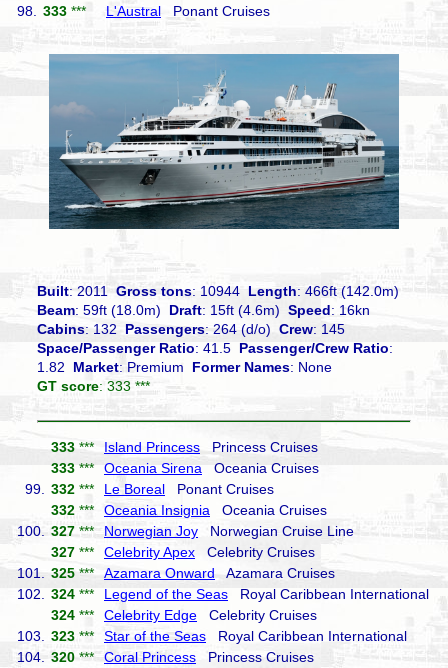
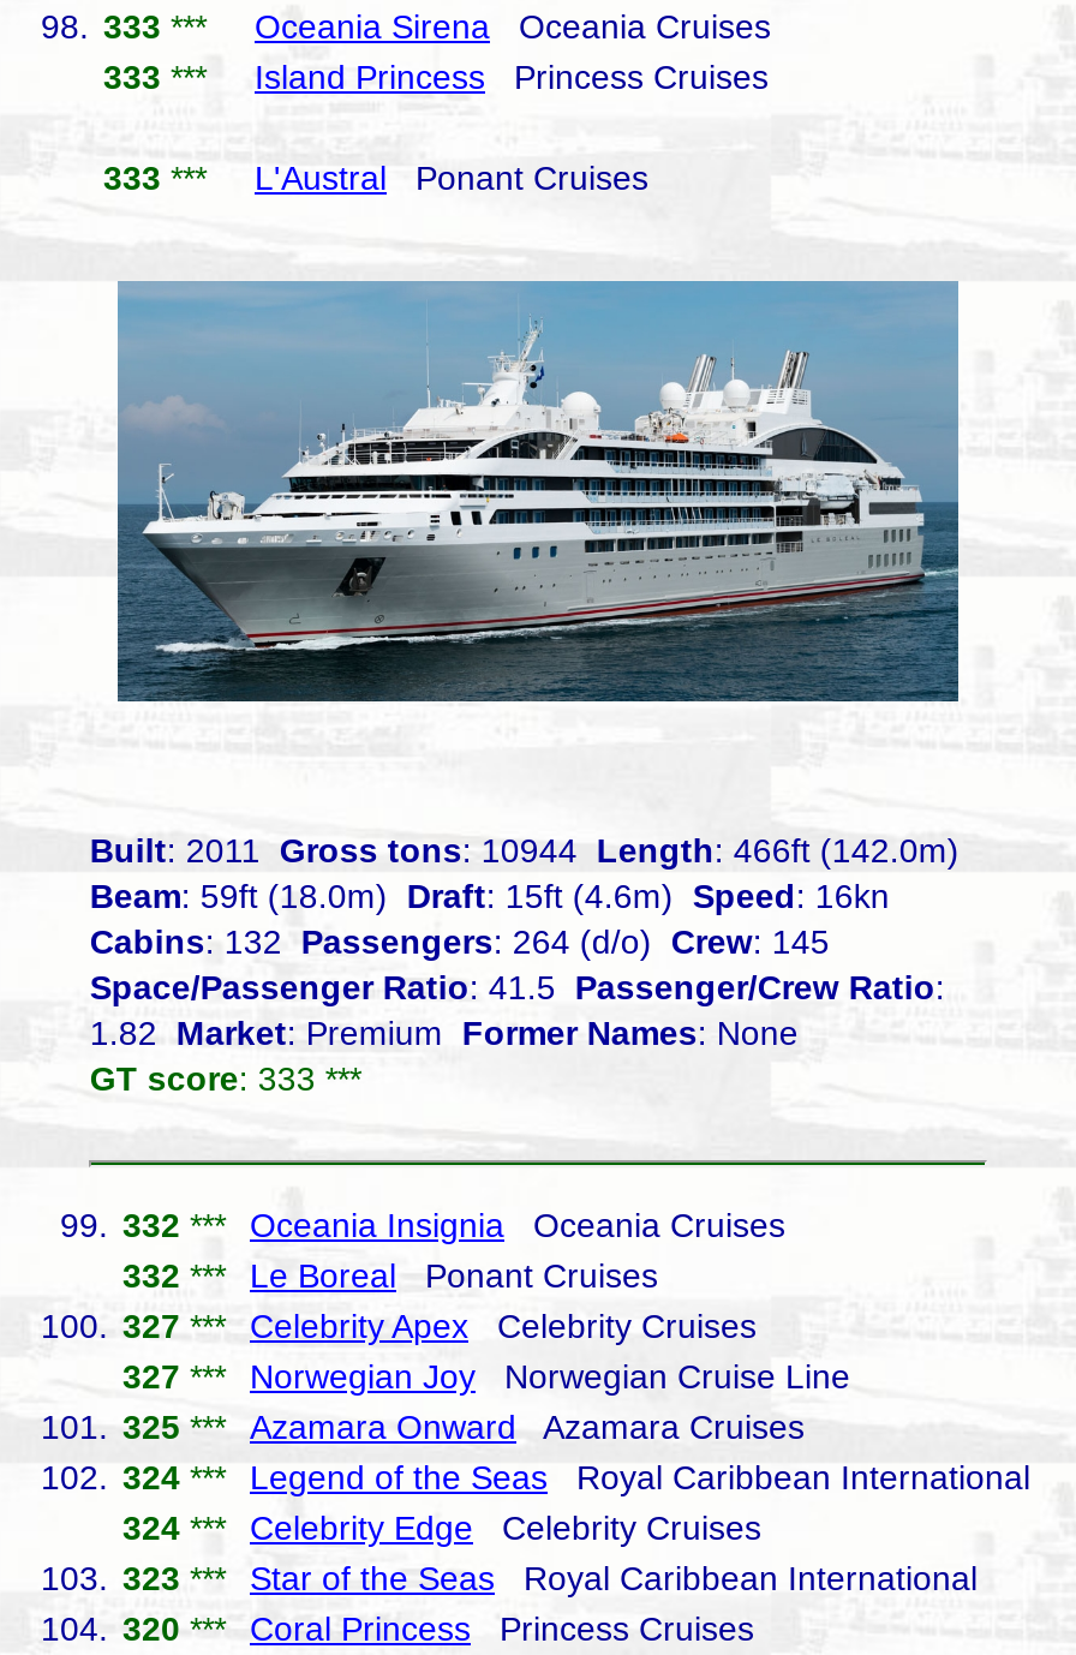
moved [23,3,415,394] -> [55,159,997,1098]: [image] | L'Austral Ponant Cruises | Built: 2011 Gross tons: 10944 Length: 466ft (142.0m) | Beam: 59ft (18.0m) Draft: 15ft (4.6m) Speed: 16kn | Cabins: 132 Passengers: 264 (d/o) Crew: 145 | Space/Passenger Ratio: 41.5 Passenger/Crew Ratio: | 1.82 Market: Premium Former Names: None | GT score: 333 ***
none -> [103,7,771,197] Oceania Sirena Oceania Cruises | 333 *** | Island Princess Princess Cruises | 333 ***
[17,439,354,560] 333 *** Island Princess Princess Cruises | 333 *** Oceania Sirena Oceania Cruises | 99. 332 *** Le Boreal Ponant Cruises | 332 *** Oceania Insignia Oceania Cruises | 100. 327 *** Norwegian Joy Norwegian Cruise Line | 327 *** Celebrity Apex Celebrity Cruises -> [41,1206,850,1396] 99. 332 *** Oceania Insignia Oceania Cruises | 332 *** Le Boreal Ponant Cruises | 100. 327 *** Celebrity Apex Celebrity Cruises | 327 *** Norwegian Joy Norwegian Cruise Line

